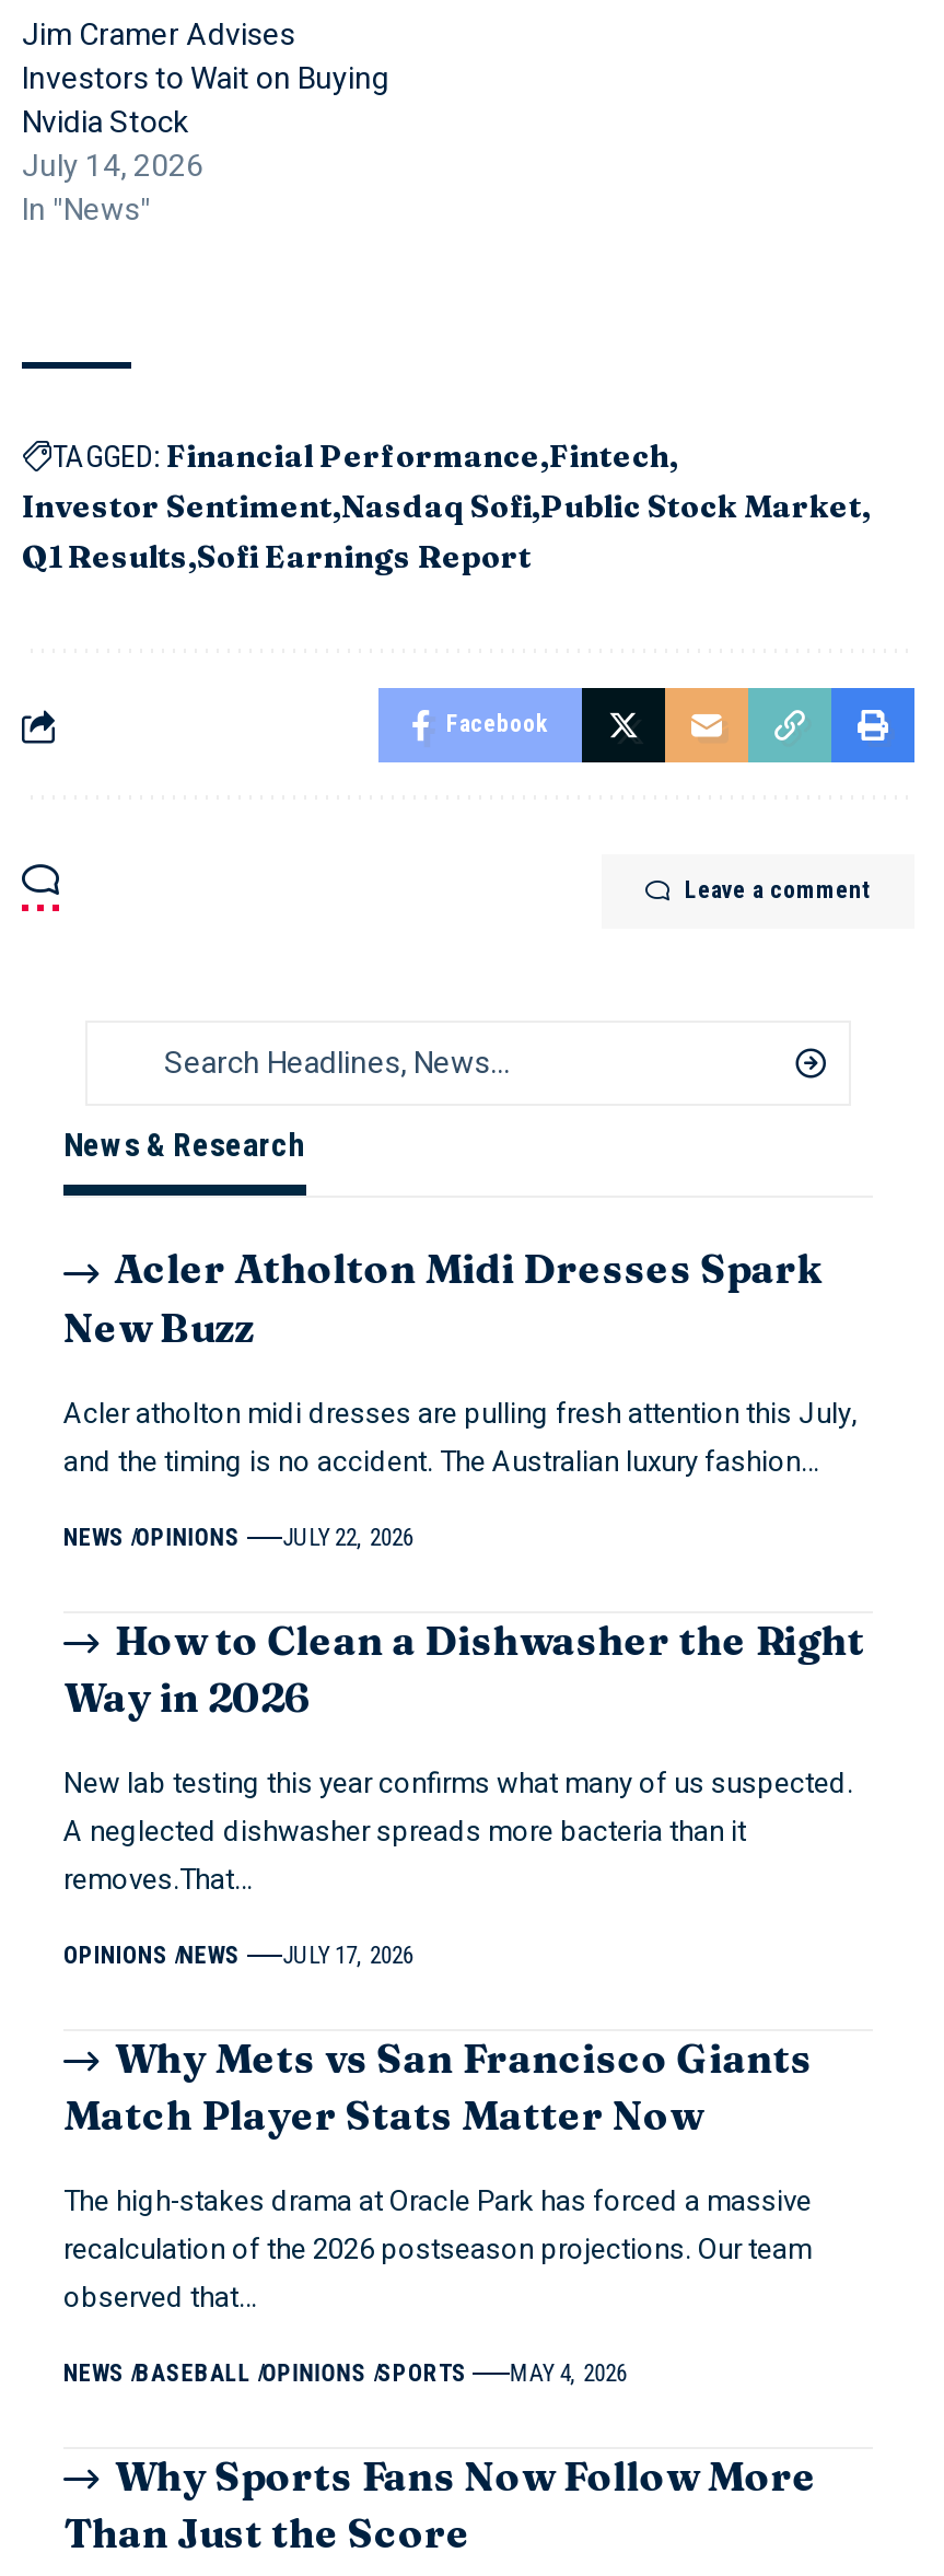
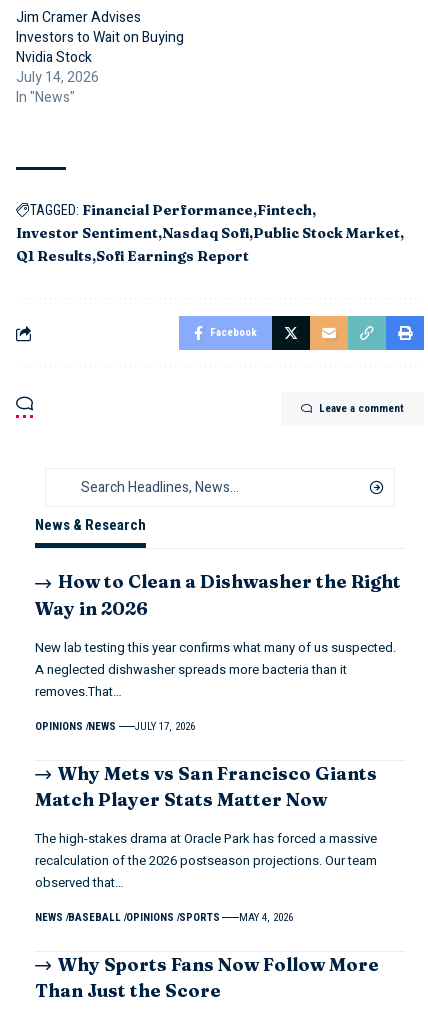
[63,1245,858,1551] Acler Atholton Midi Dresses Spark | New Buzz | Acler atholton midi dresses are pulling fresh attention this July, | and the timing is no accident. The Australian luxury fashion… | NEWS OPINIONS | JULY 22, 2026 -> none

